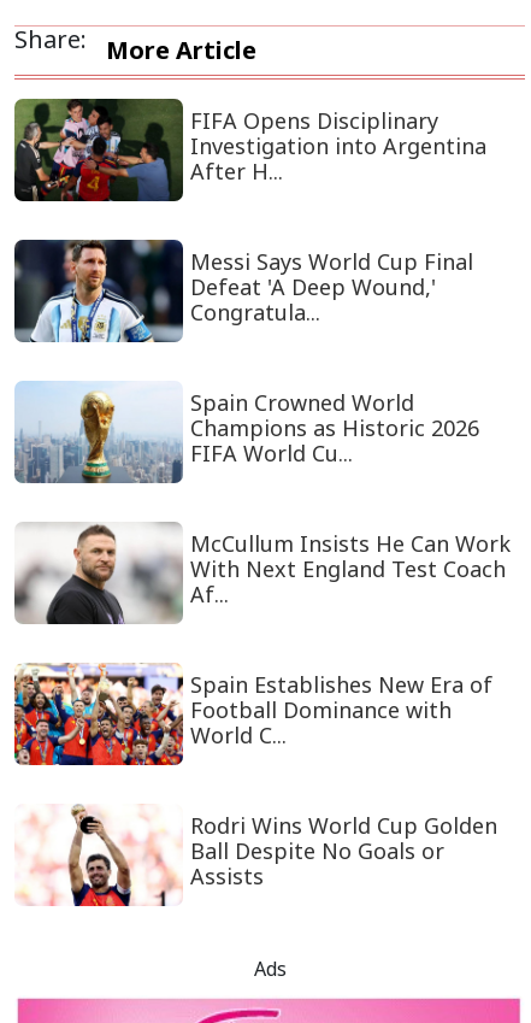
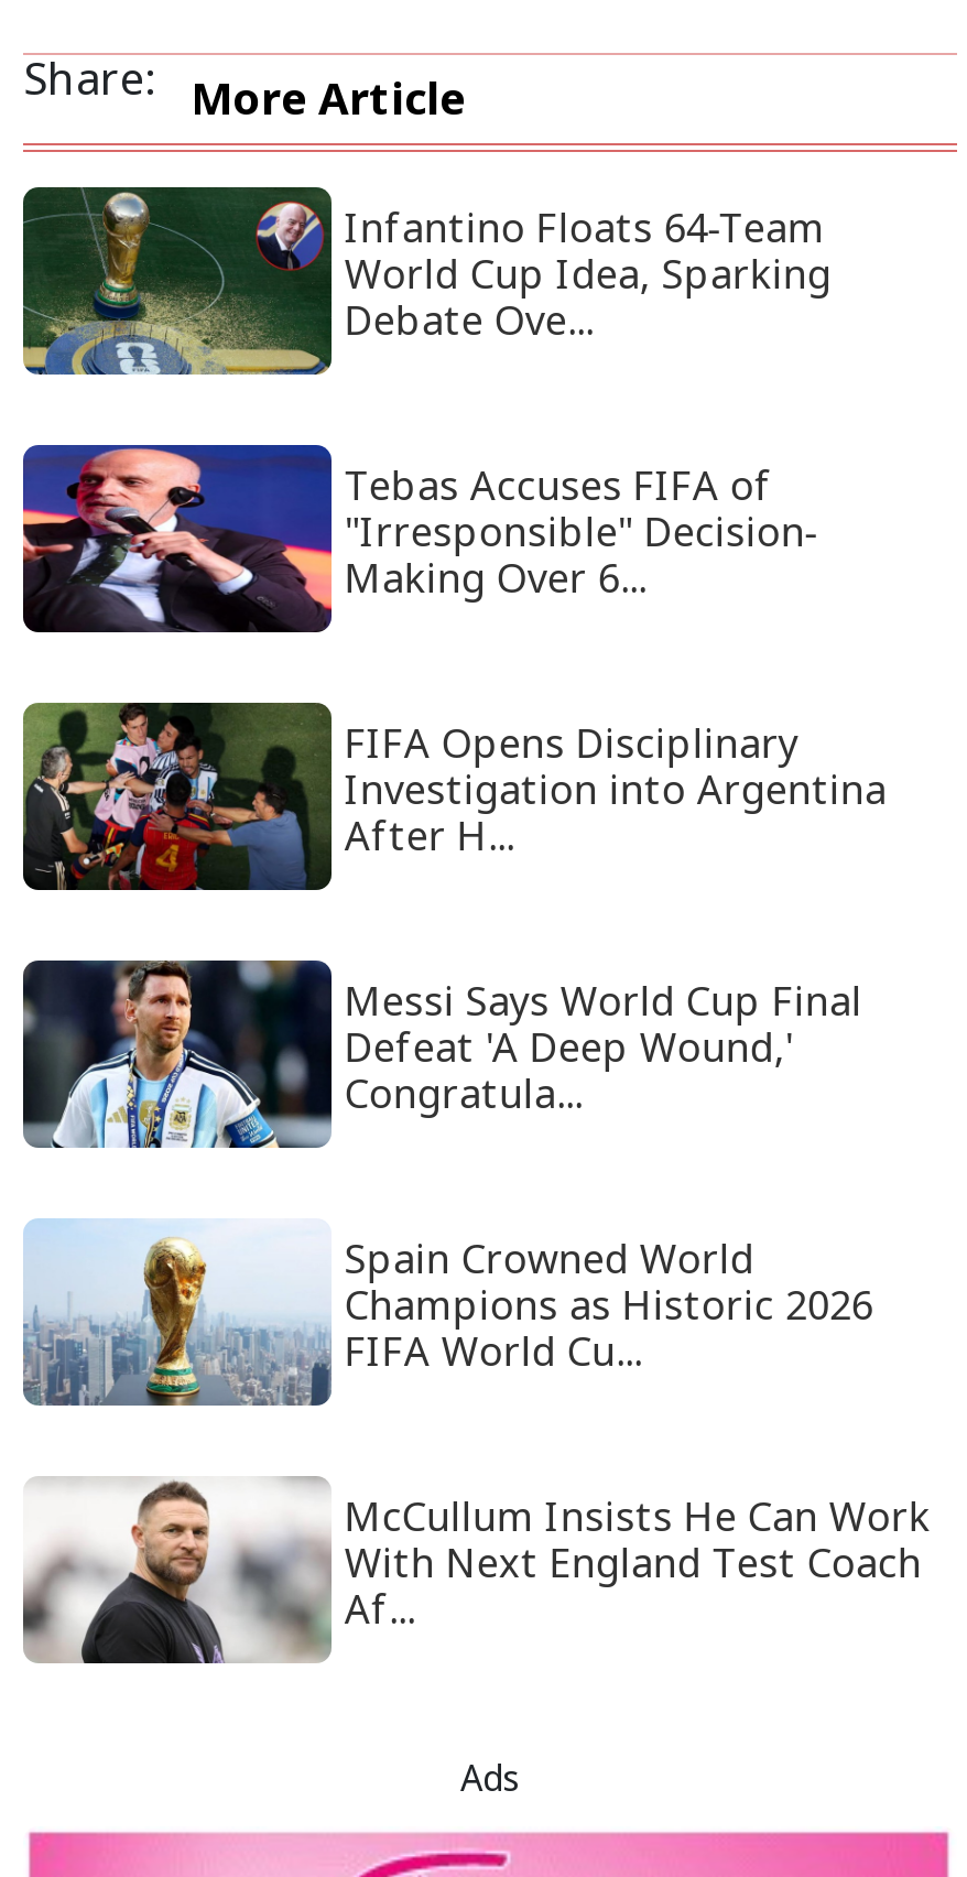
none -> [21,187,831,604] [image] | Infantino Floats 64-Team | World Cup Idea, Sparking | Debate Ove... | Tebas Accuses FIFA of | "Irresponsible" Decision- | Making Over 6...
none -> [21,443,332,634] [image]
moved [13,98,510,609] -> [21,701,930,1635]: [image] | FIFA Opens Disciplinary | Investigation into Argentina | ... | With Next England Test Coach | Af...
[13,662,497,891] [image] | Spain Establishes New Era of | Football Dominance with | World C... | Rodri Wins World Cup Golden | Ball Despite No Goals or | Assists -> none
[17,805,181,907] [image] -> none

